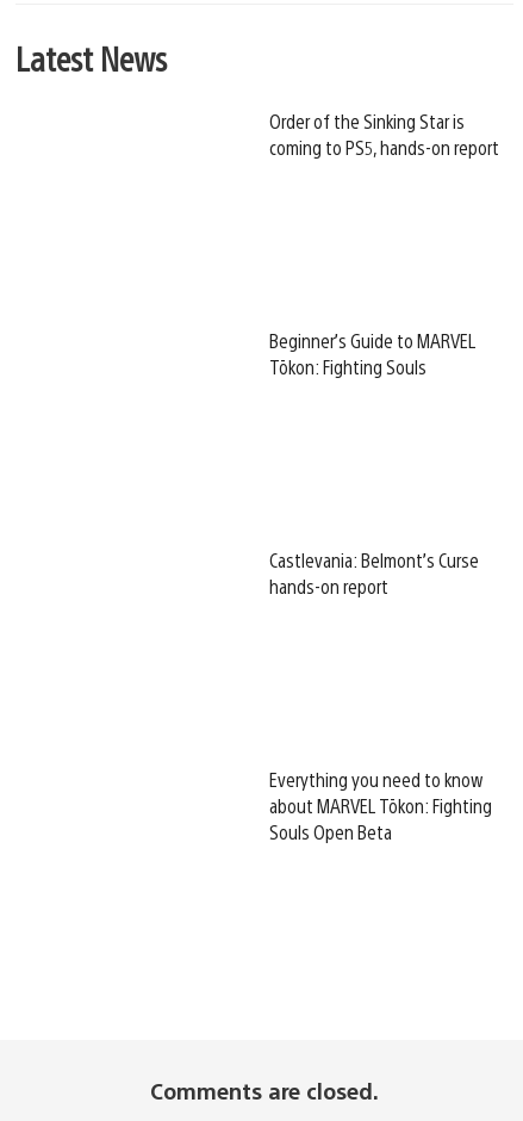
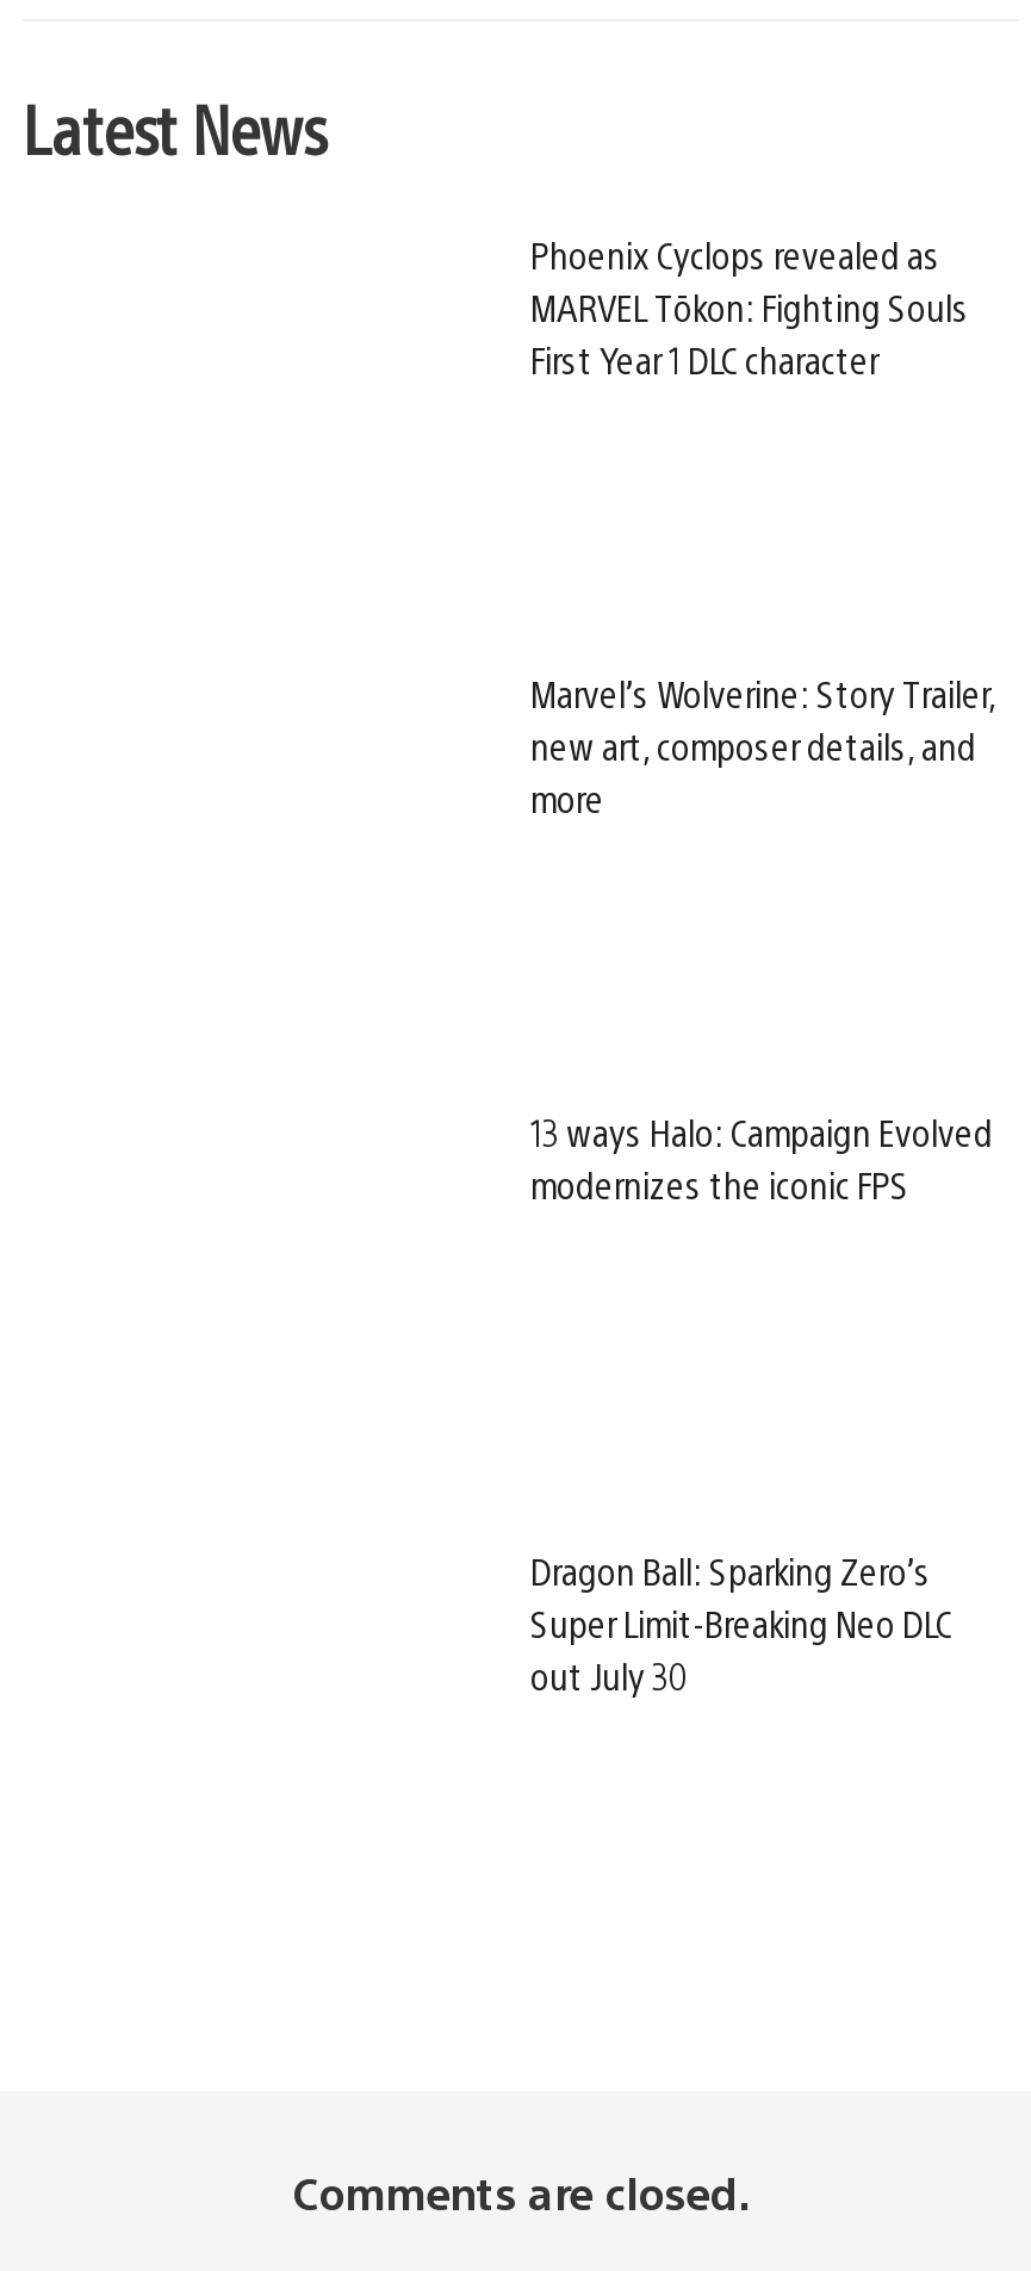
[269,108,499,160] Order of the Sinking Star is | coming to PS5, hands-on report -> [530,228,969,383] Phoenix Cyclops revealed as | MARVEL Tōkon: Fighting Souls | First Year 1 DLC character
[269,328,475,379] Beginner’s Guide to MARVEL | Tōkon: Fighting Souls -> [530,667,995,822] Marvel’s Wolverine: Story Trailer, | new art, composer details, and | more
[269,547,479,598] Castlevania: Belmont’s Curse | hands-on report -> [530,1106,993,1208] 13 ways Halo: Campaign Evolved | modernizes the iconic FPS
[269,767,492,844] Everything you need to know | about MARVEL Tōkon: Fighting | Souls Open Beta -> [530,1545,952,1699] Dragon Ball: Sparking Zero’s | Super Limit-Breaking Neo DLC | out July 30

